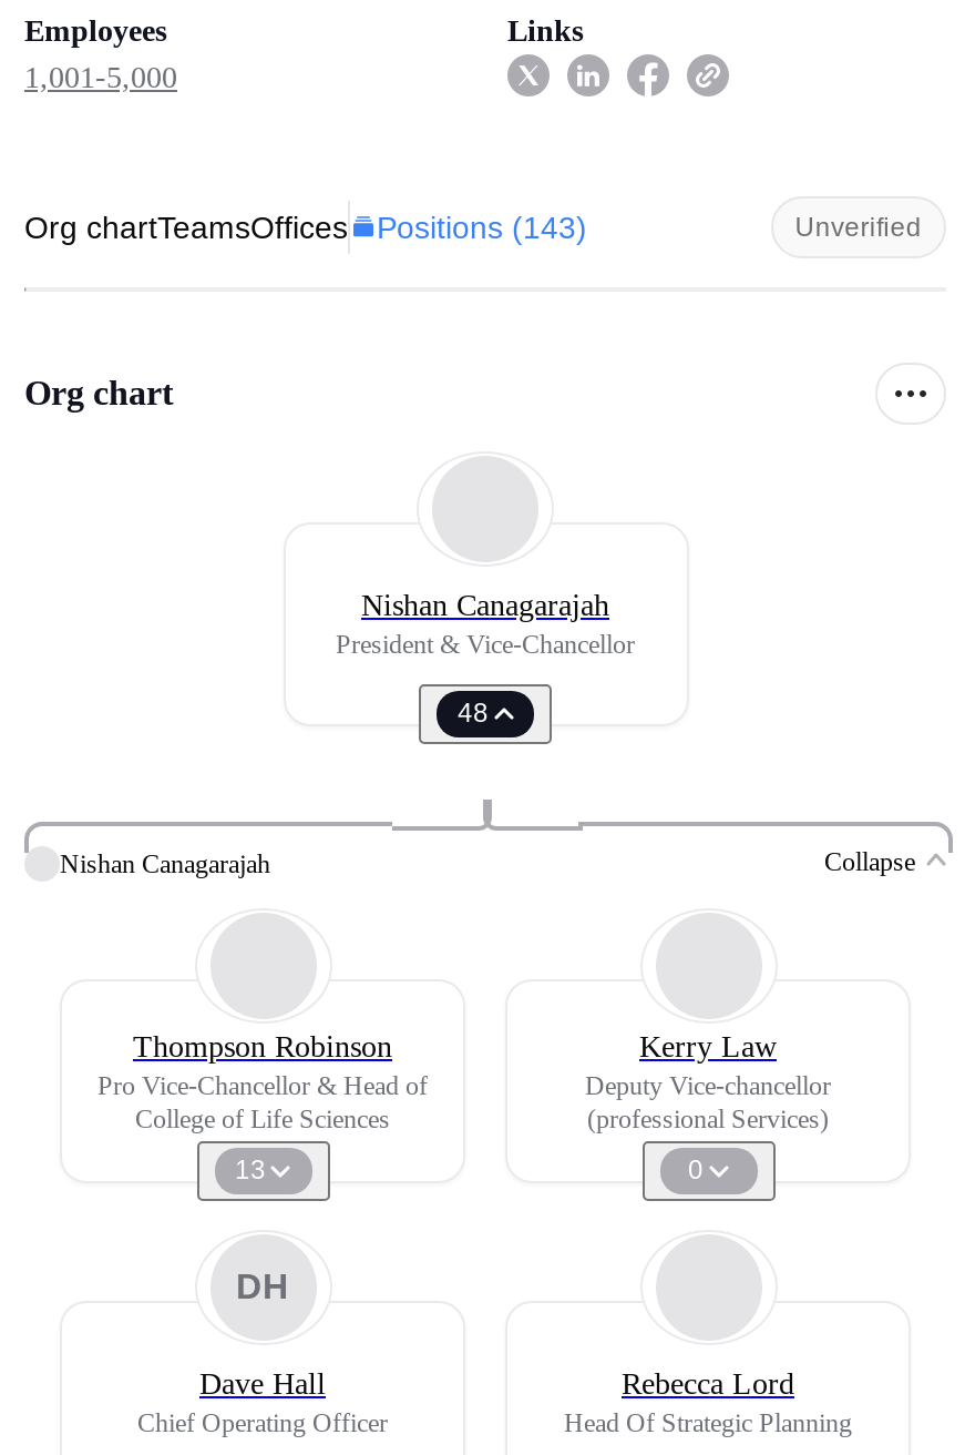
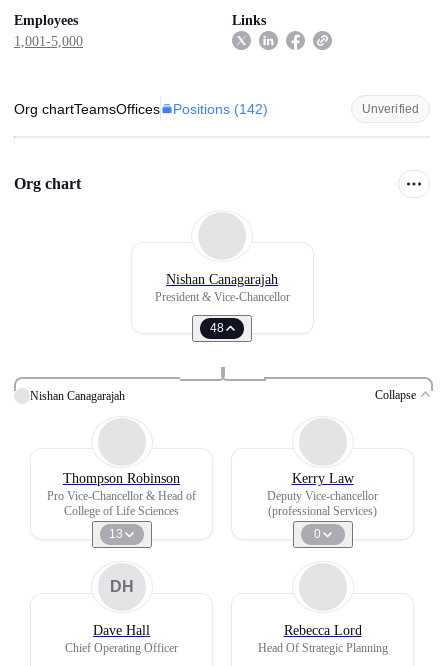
[24,209,587,245] Org chartTeamsOffices Positions (143) -> [14,101,268,117] Org chartTeamsOffices Positions (142)

